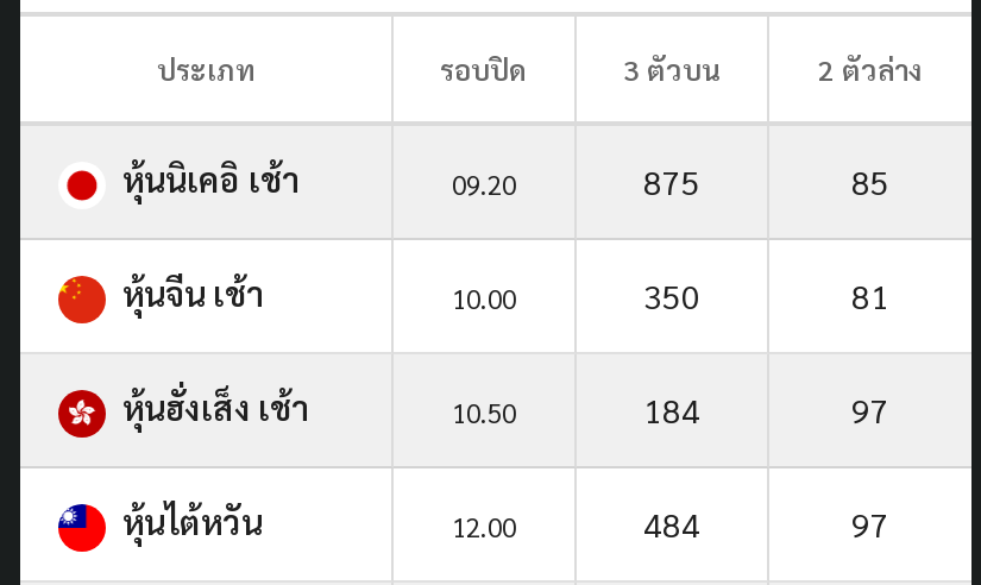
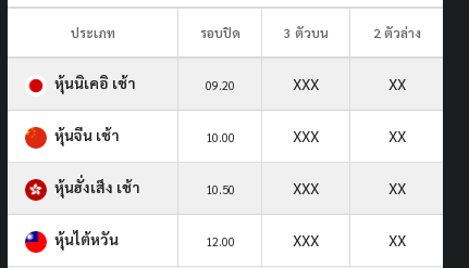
[643,159,889,202] 875 | 85 -> [293,74,405,93] XXX | XX
[643,273,889,316] 350 | 81 -> [293,126,405,145] XXX | XX
[643,387,889,430] 184 | 97 -> [293,178,405,197] XXX | XX
[643,501,889,544] 484 | 97 -> [293,230,405,249] XXX | XX

